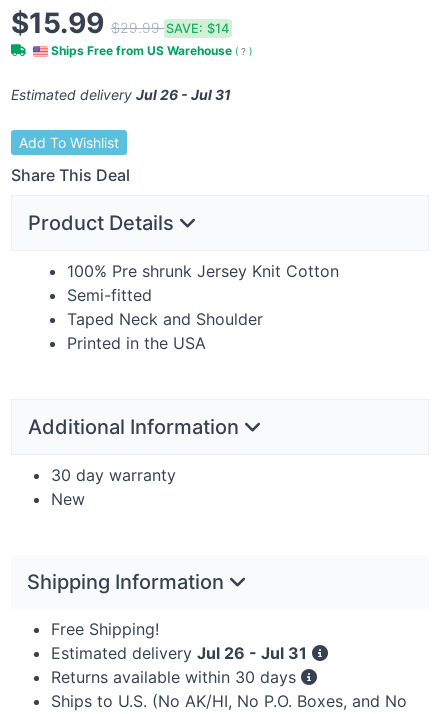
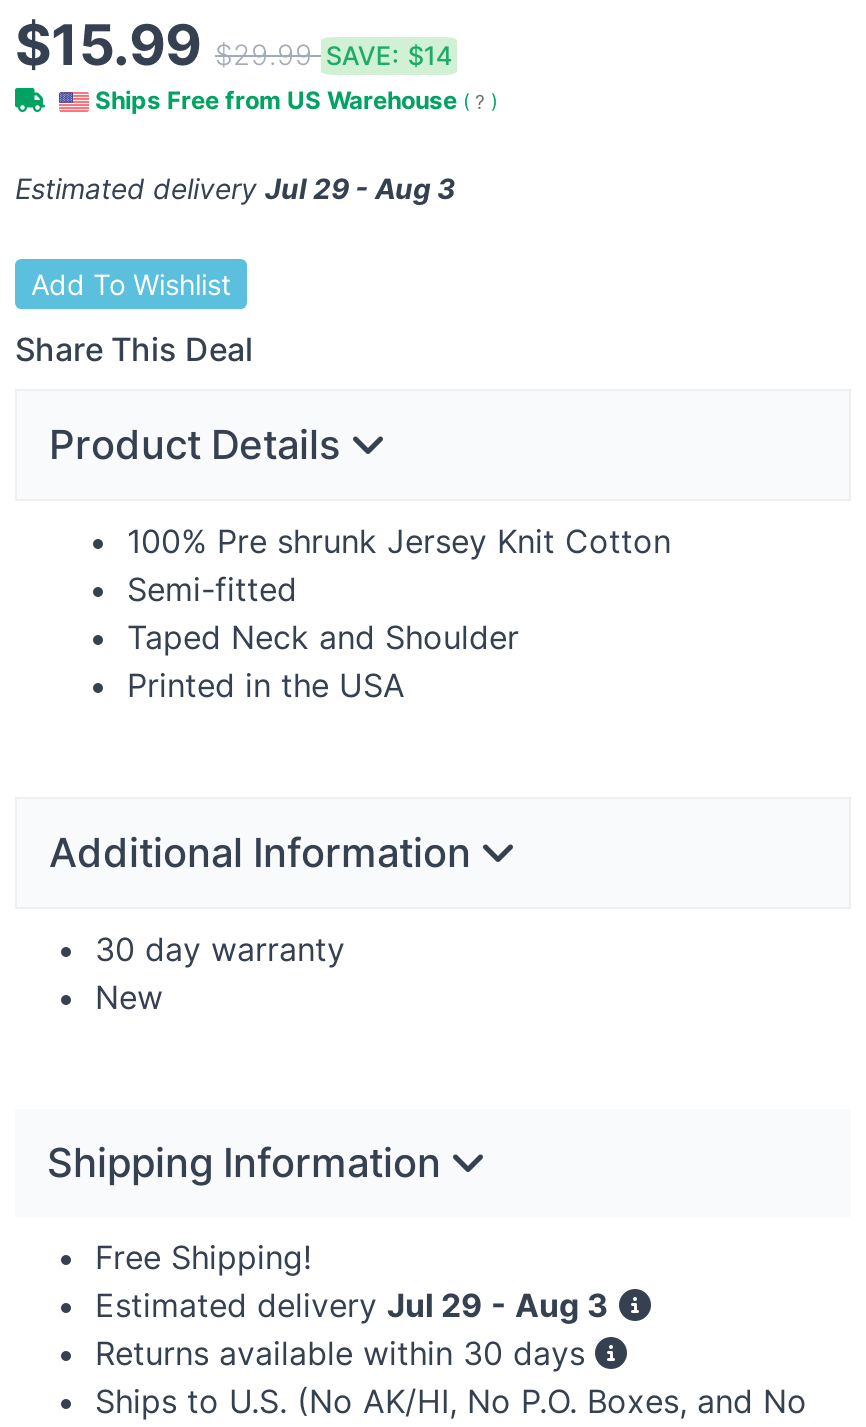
[11,86,231,103] Estimated delivery Jul 26 - Jul 31 -> [15,171,455,205] Estimated delivery Jul 29 - Aug 3
[51,643,307,663] Estimated delivery Jul 26 - Jul 31 -> [95,1285,609,1325] Estimated delivery Jul 29 - Aug 3

